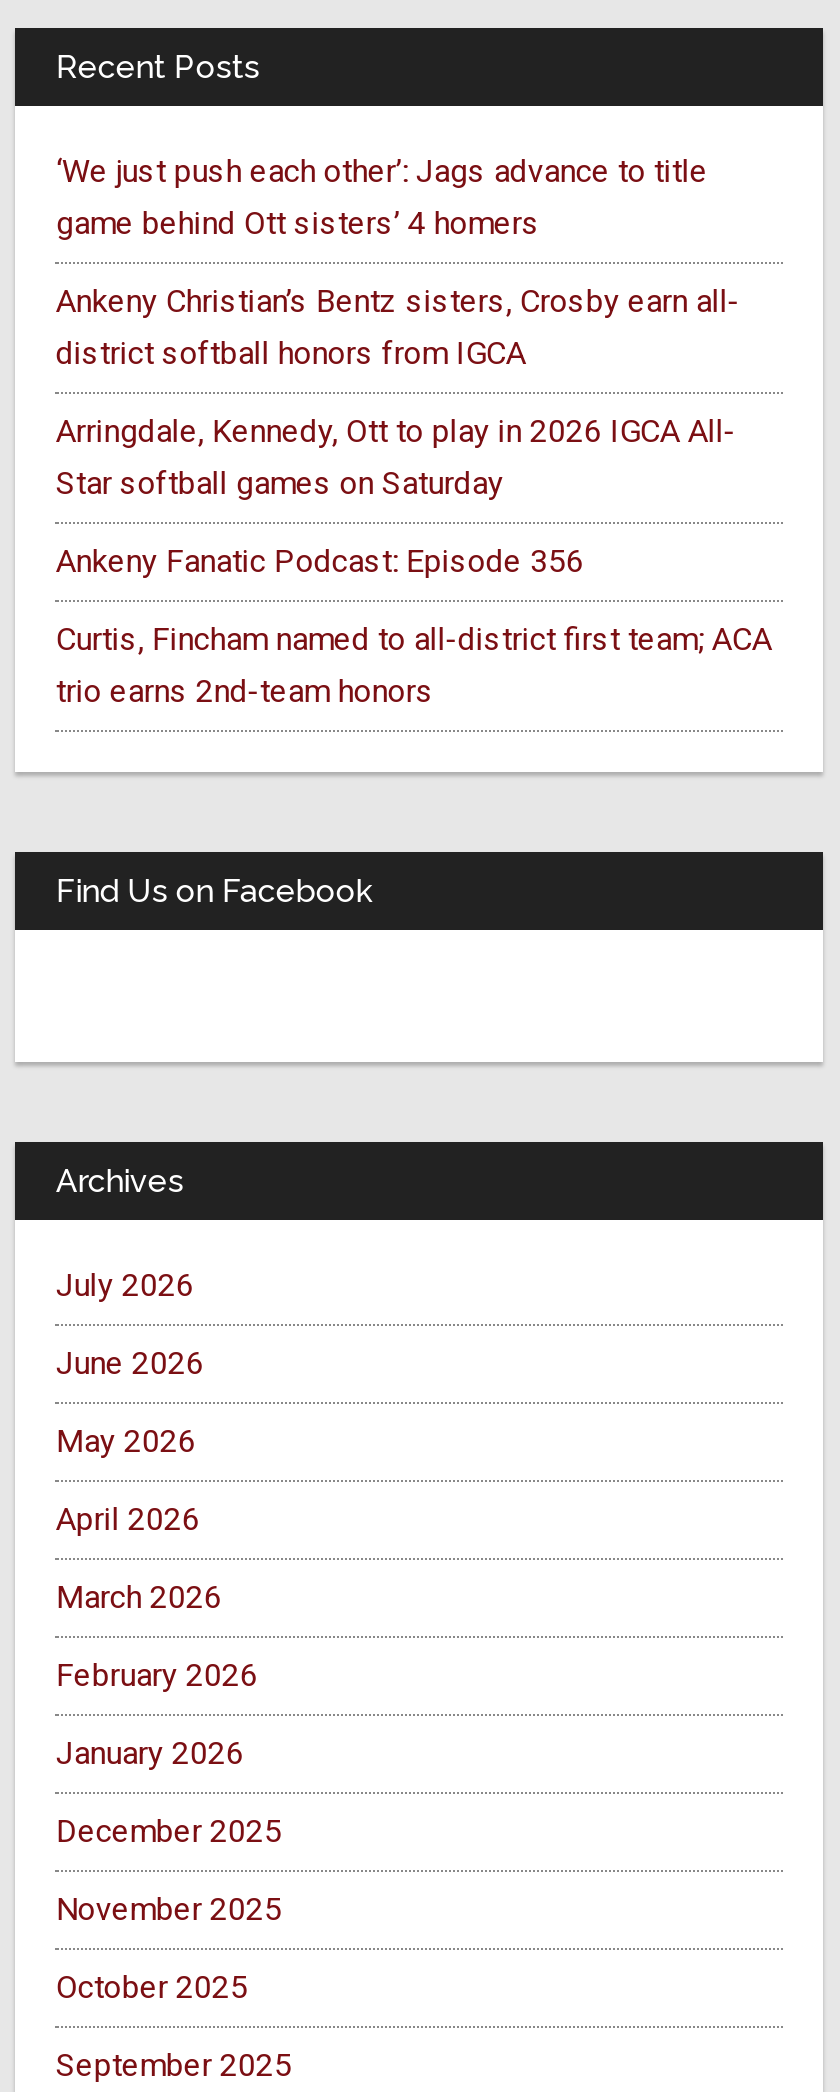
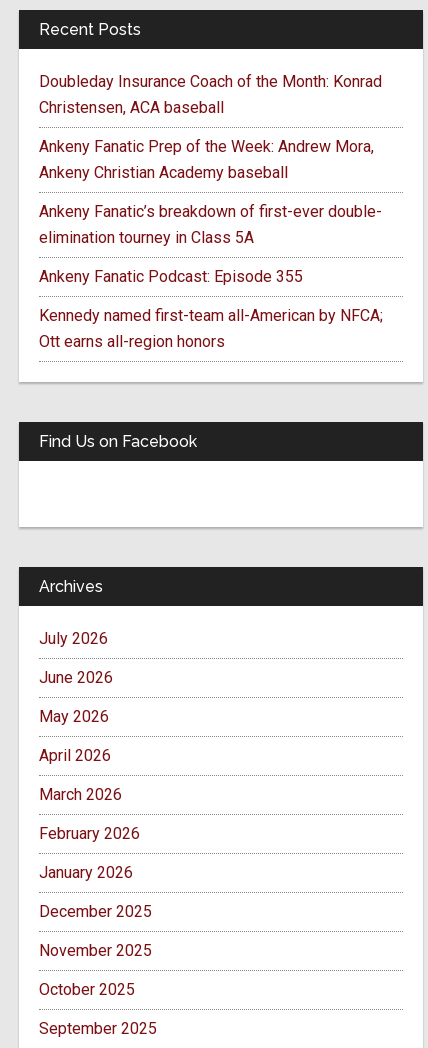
[56,151,708,241] ‘We just push each other’: Jags advance to title | game behind Ott sisters’ 4 homers -> [39,72,382,117] Doubleday Insurance Coach of the Month: Konrad | Christensen, ACA baseball
[56,281,740,371] Ankeny Christian’s Bentz sisters, Crosby earn all- | district softball honors from IGCA -> [39,137,374,182] Ankeny Fanatic Prep of the Week: Andrew Mora, | Ankeny Christian Academy baseball
[56,411,736,501] Arringdale, Kennedy, Ott to play in 2026 IGCA All- | Star softball games on Saturday -> [39,202,382,247] Ankeny Fanatic’s breakdown of first-ever double- | elimination tourney in Class 5A
[56,541,584,579] Ankeny Fanatic Podcast: Episode 356 -> [39,267,303,286] Ankeny Fanatic Podcast: Episode 355
[56,619,772,709] Curtis, Fincham named to all-district first team; ACA | trio earns 2nd-team honors -> [39,306,383,351] Kennedy named first-team all-American by NFCA; | Ott earns all-region honors

